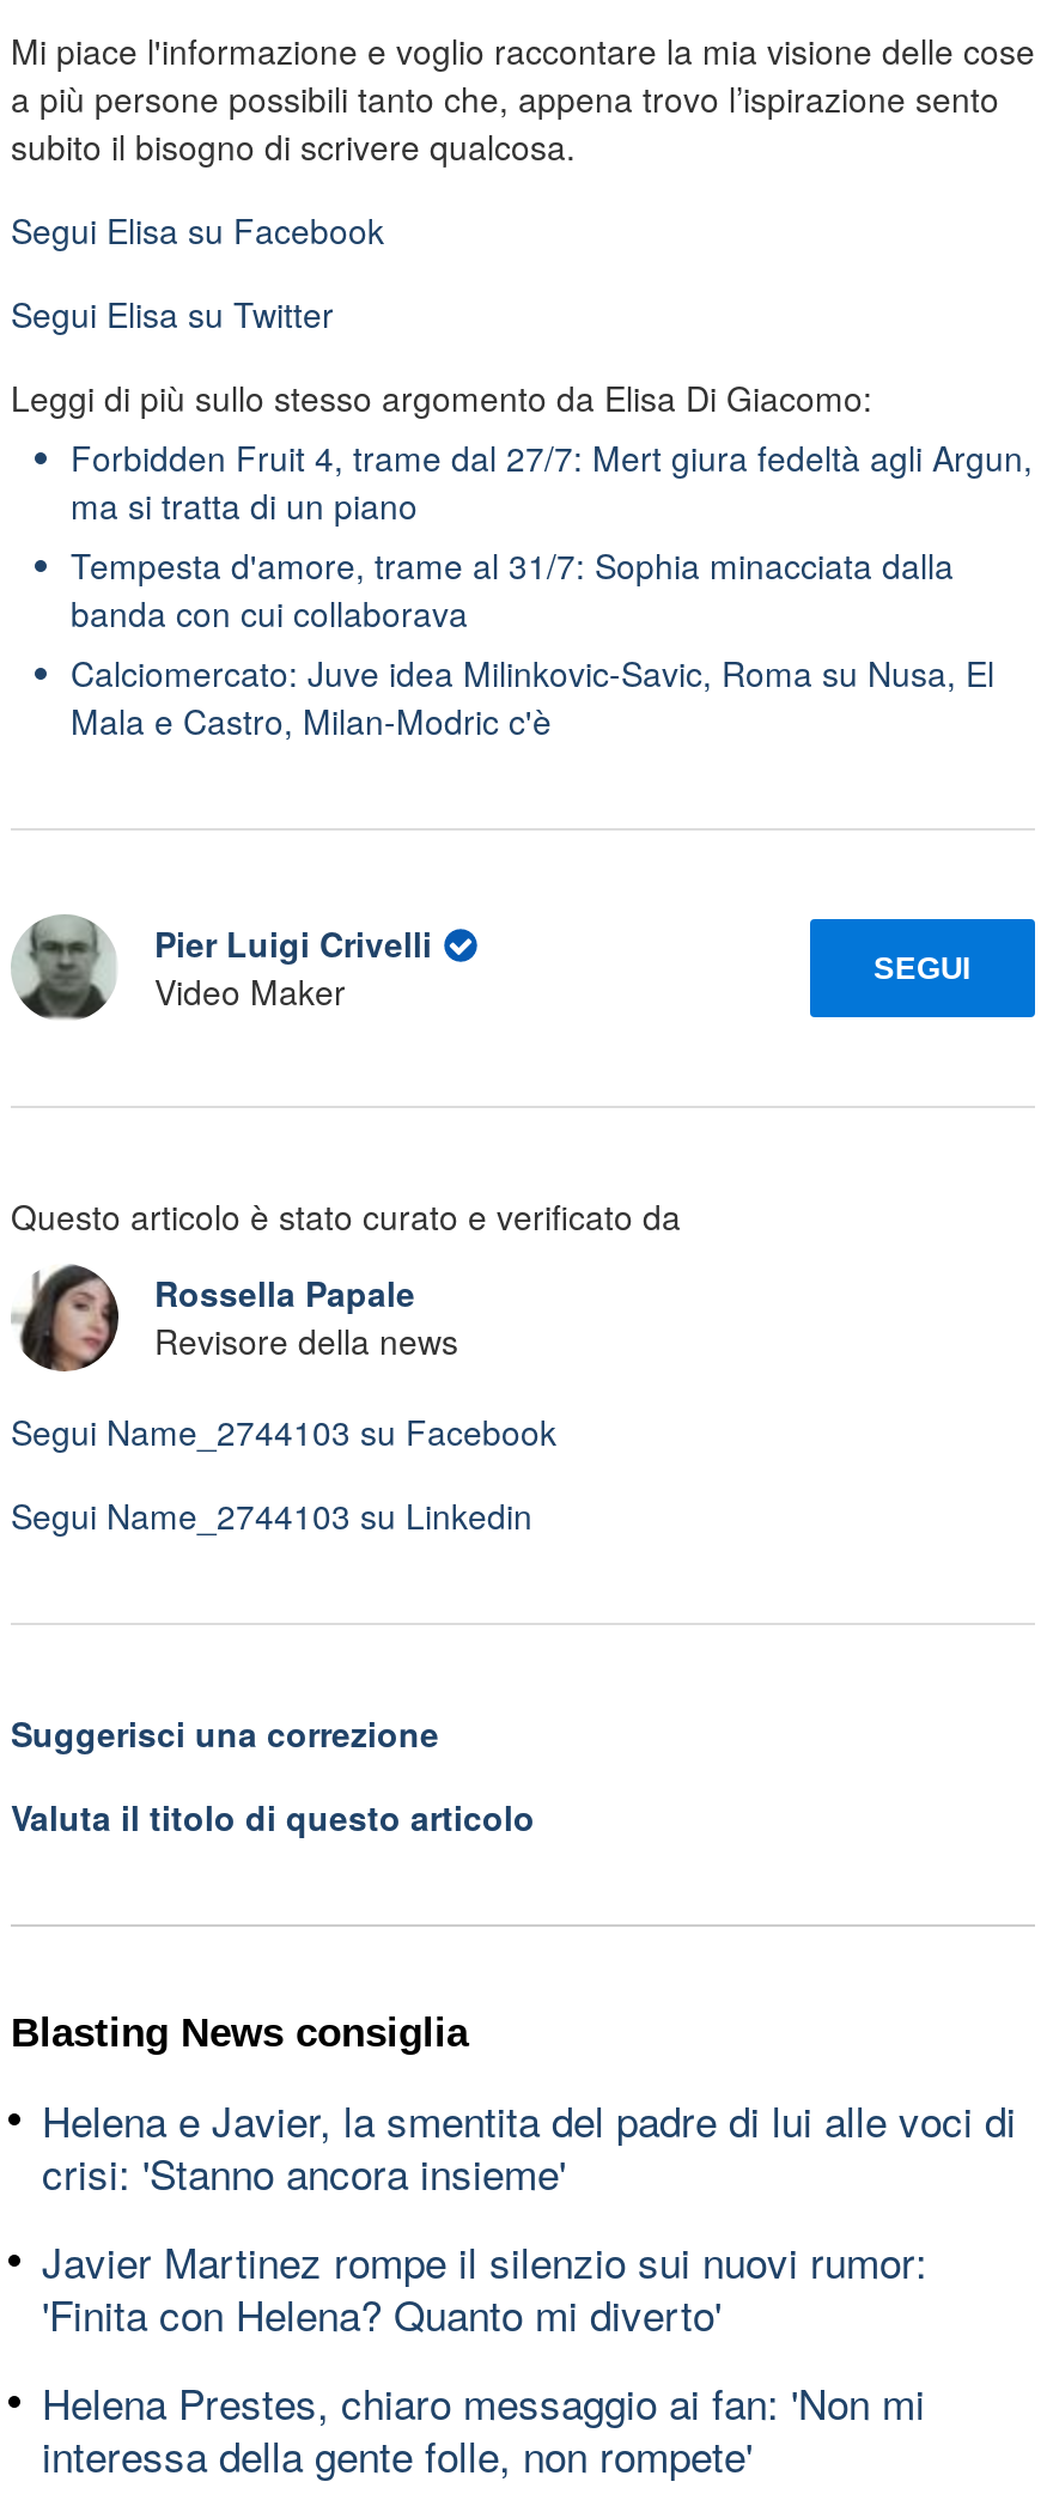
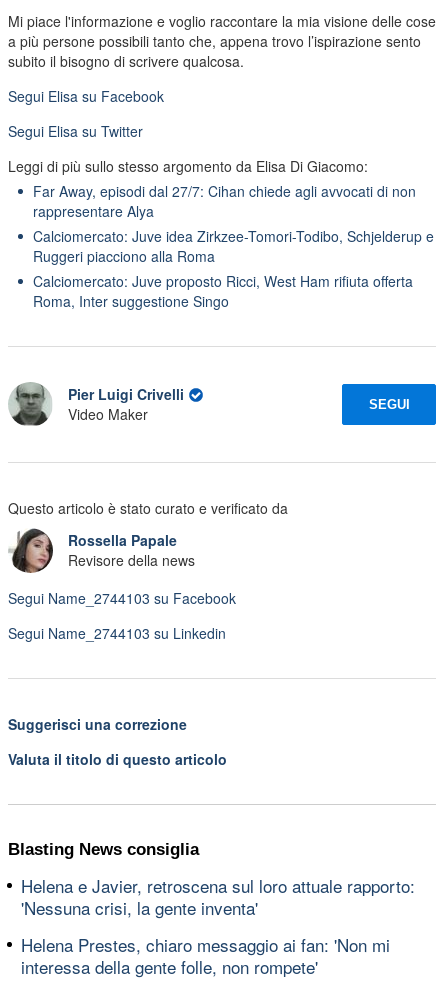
[71,432,1033,743] Forbidden Fruit 4, trame dal 27/7: Mert giura fedeltà agli Argun, | ma si tratta di un piano | Tempesta d'amore, trame al 31/7: Sophia minacciata dalla | banda con cui collaborava | Calciomercato: Juve idea Milinkovic-Savic, Roma su Nusa, El | Mala e Castro, Milan-Modric c'è -> [33,180,434,310] Far Away, episodi dal 27/7: Cihan chiede agli avvocati di non | rappresentare Alya | Calciomercato: Juve idea Zirkzee-Tomori-Todibo, Schjelderup e | Ruggeri piacciono alla Roma | Calciomercato: Juve proposto Ricci, West Ham rifiuta offerta | Roma, Inter suggestione Singo
[42,2088,1016,2342] Helena e Javier, la smentita del padre di lui alle voci di | crisi: 'Stanno ancora insieme' | Javier Martinez rompe il silenzio sui nuovi rumor: | 'Finita con Helena? Quanto mi diverto' -> [21,872,415,919] Helena e Javier, retroscena sul loro attuale rapporto: | 'Nessuna crisi, la gente inventa'

